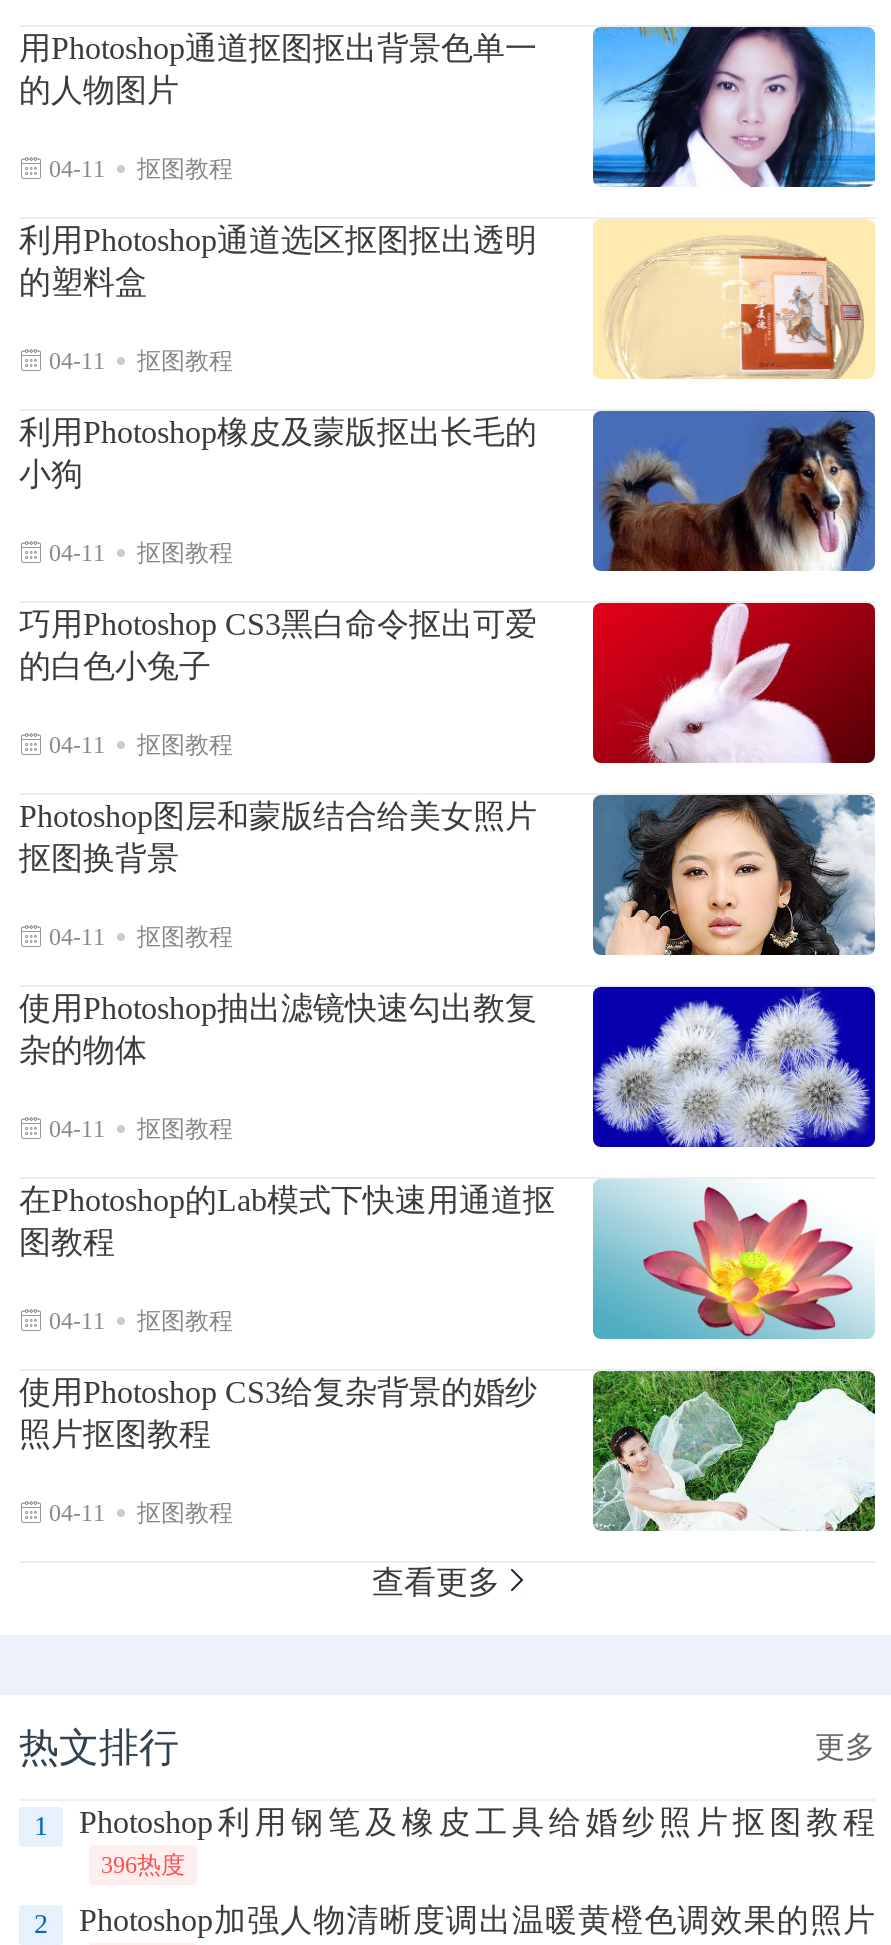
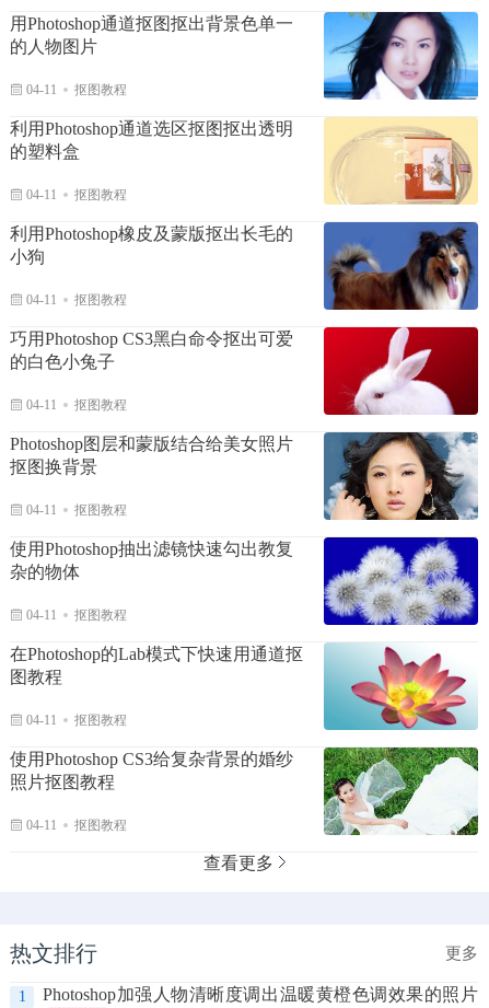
[34,1805,875,1939] Photoshop利用钢笔及橡皮工具给婚纱照片抠图教程 | 396热度 | 2 -> none

